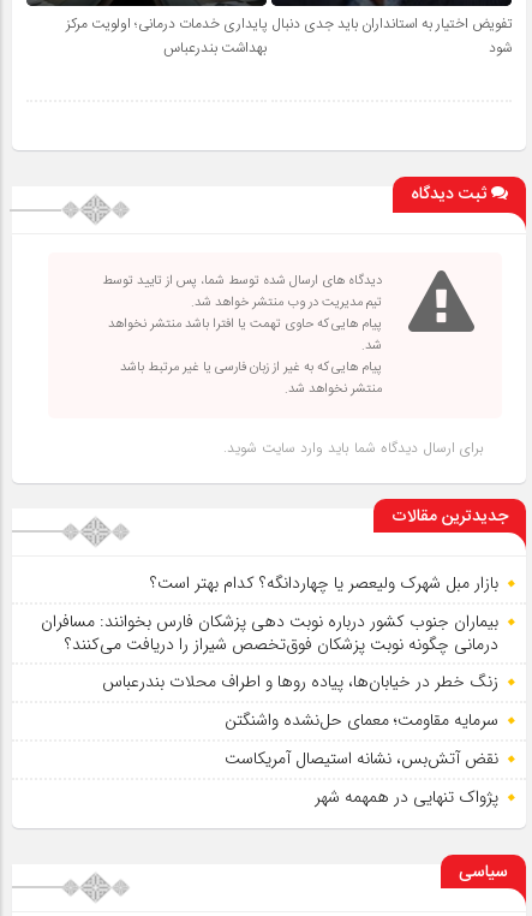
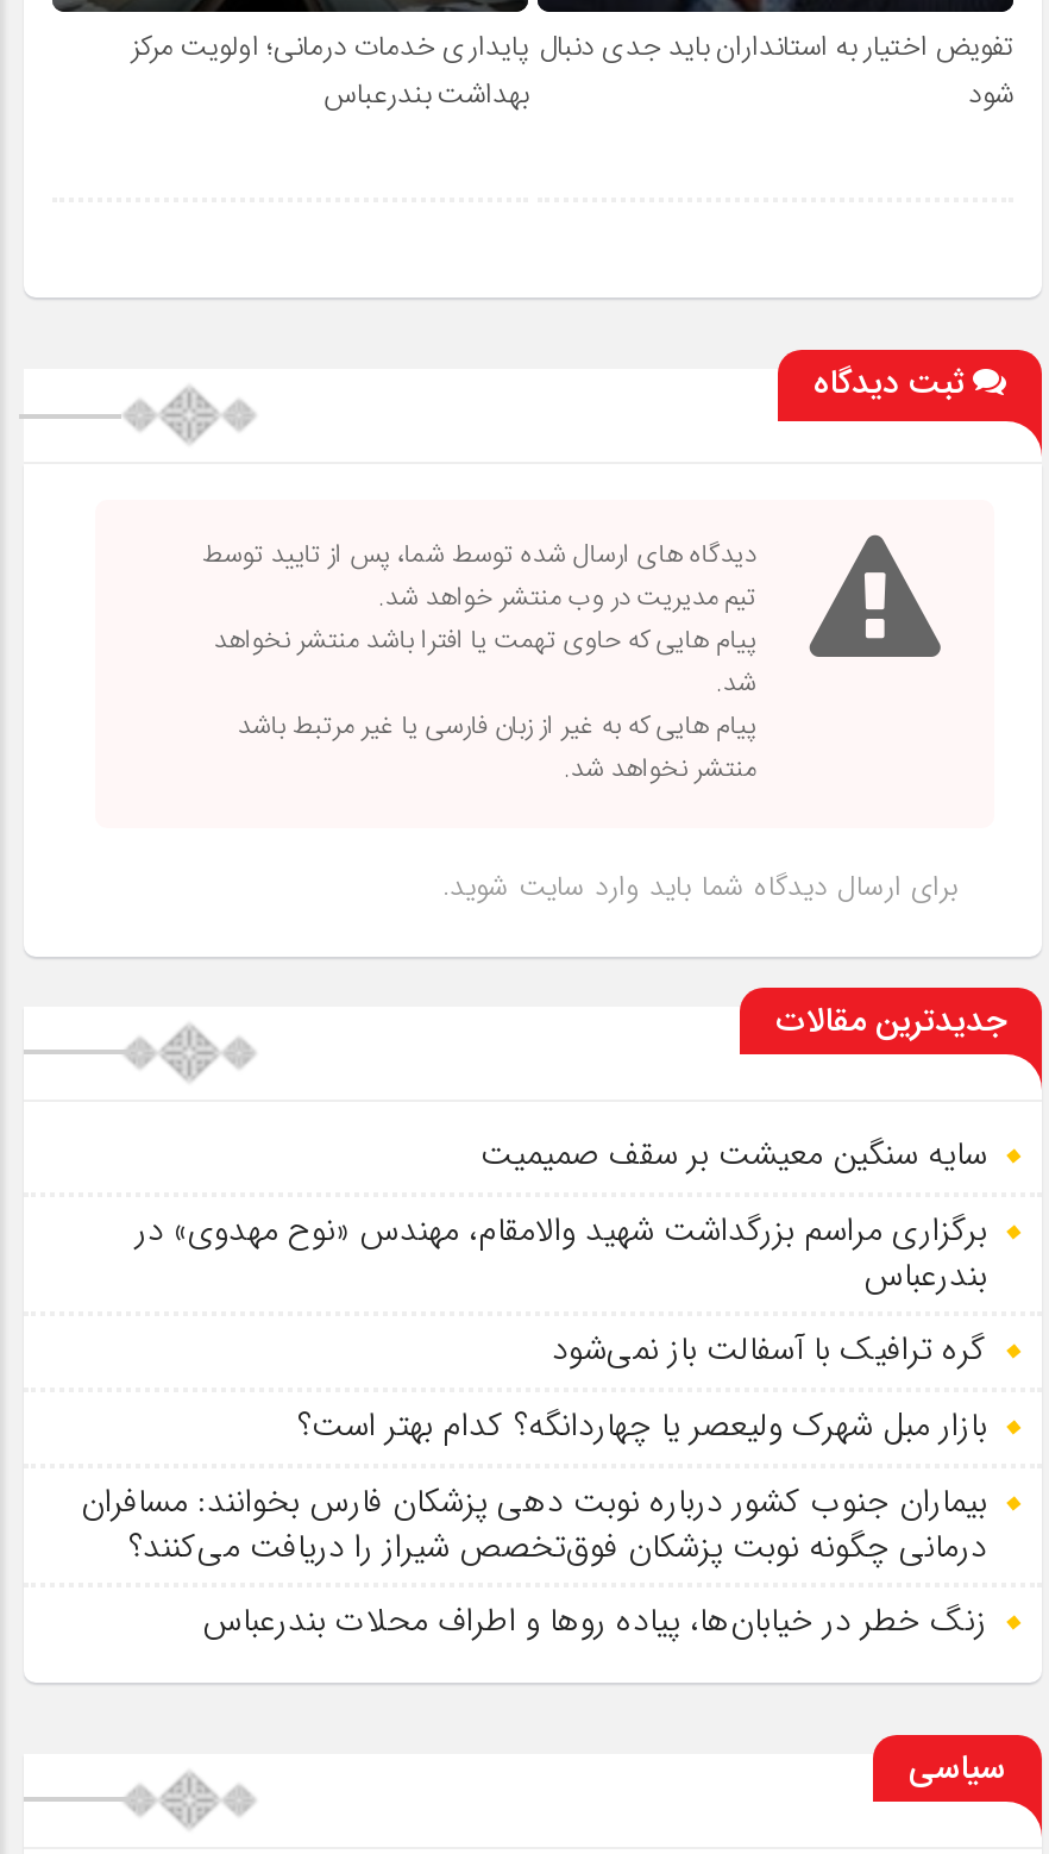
none -> [136,1127,987,1375] سایه سنگین معیشت بر سقف صمیمیت | برگزاری مراسم بزرگداشت شهید والامقام، مهندس «نوح مهدوی» در | بندرعباس | گره ترافیک با آسفالت باز نمی‌شود
moved [41,569,498,694] -> [81,1399,987,1646]: بازار مبل شهرک ولیعصر یا چهاردانگه؟ کدام بهتر است؟ | بیماران جنوب کشور درباره نوبت دهی پزشکان فارس بخوانند: مسافران | درمانی چگونه نوبت پزشکان فوق‌تخصص شیراز را دریافت می‌کنند؟ | زنگ خطر در خیابان‌ها، پیاده روها و اطراف محلات بندرعباس
[225,706,498,810] سرمایه مقاومت؛ معمای حل‌نشده واشنگتن | نقض آتش‌بس، نشانه استیصال آمریکاست | پژواک تنهایی در همهمه شهر -> none

